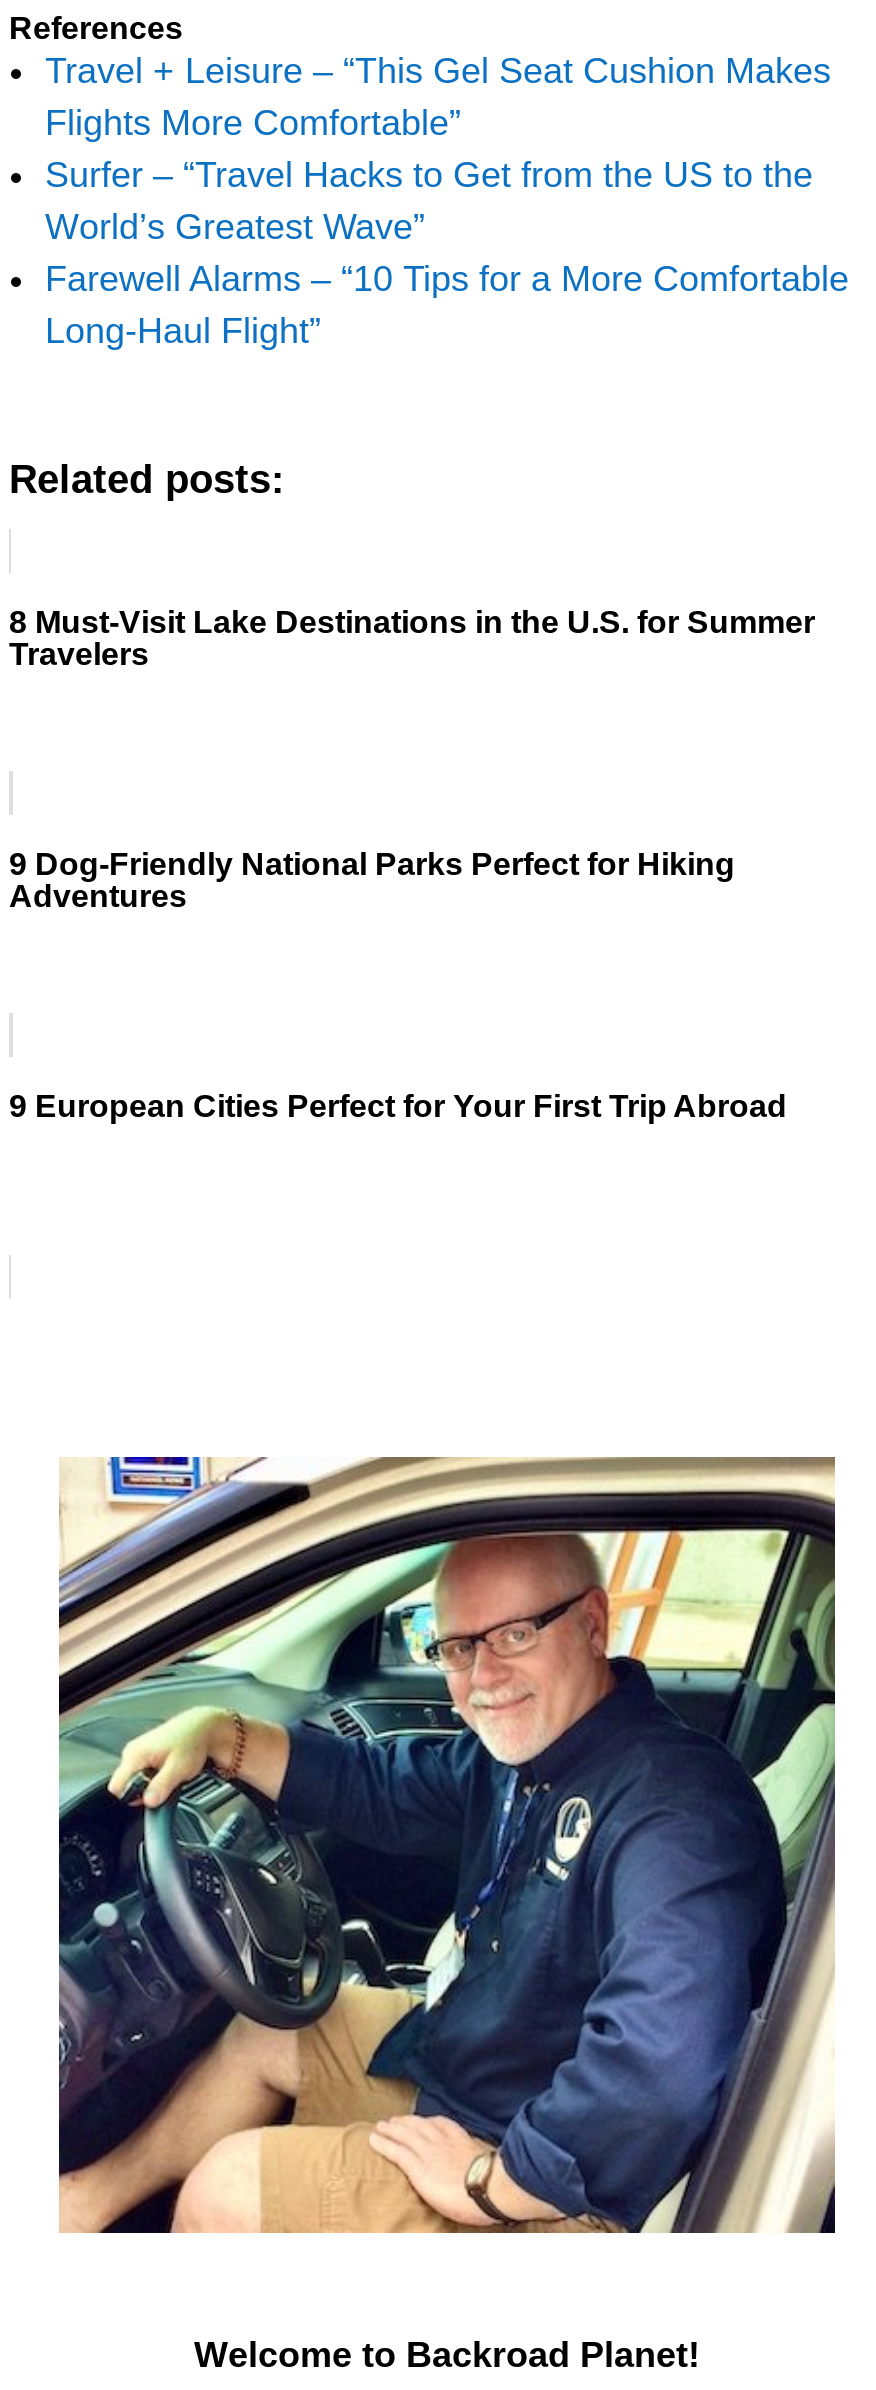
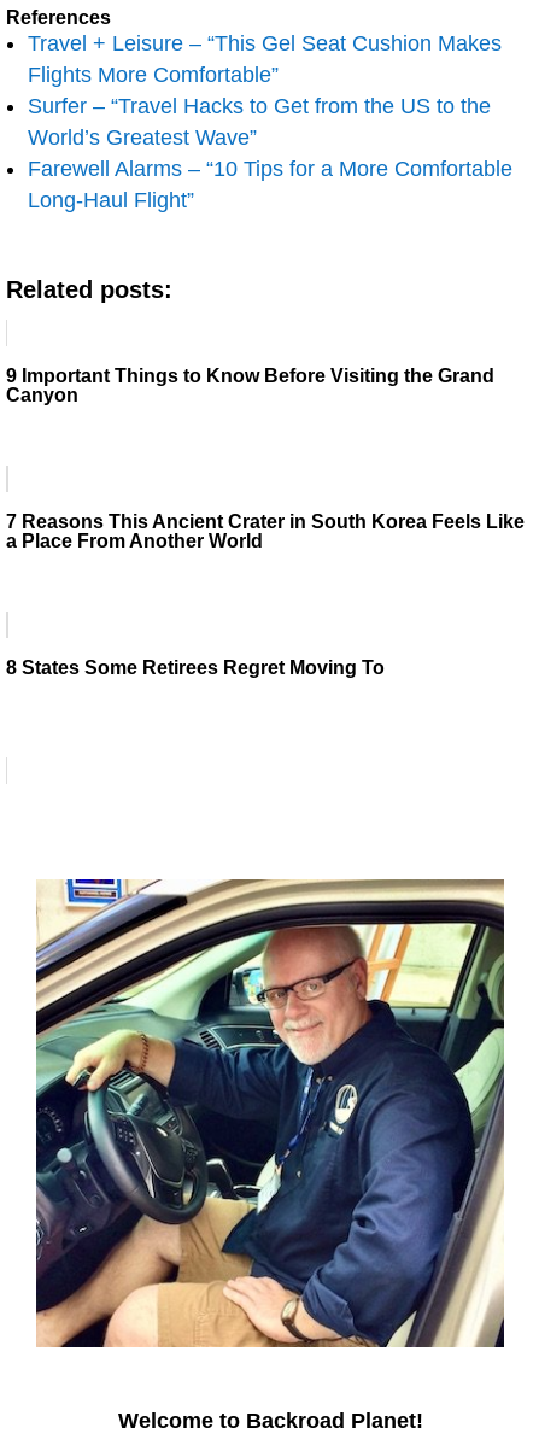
[9,605,815,671] 8 Must-Visit Lake Destinations in the U.S. for Summer | Travelers -> [6,365,494,405] 9 Important Things to Know Before Visiting the Grand | Canyon
[9,847,735,913] 9 Dog-Friendly National Parks Perfect for Hiking | Adventures -> [6,511,525,551] 7 Reasons This Ancient Crater in South Korea Feels Like | a Place From Another World
[9,1089,787,1123] 9 European Cities Perfect for Your First Trip Abroad -> [6,657,385,678] 8 States Some Retirees Regret Moving To

